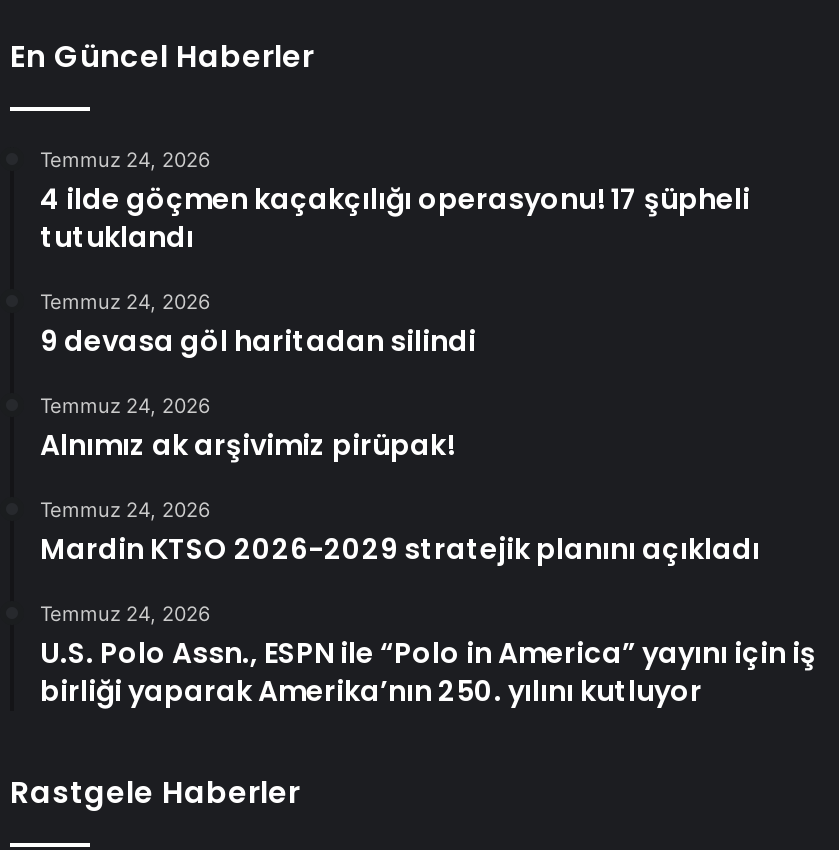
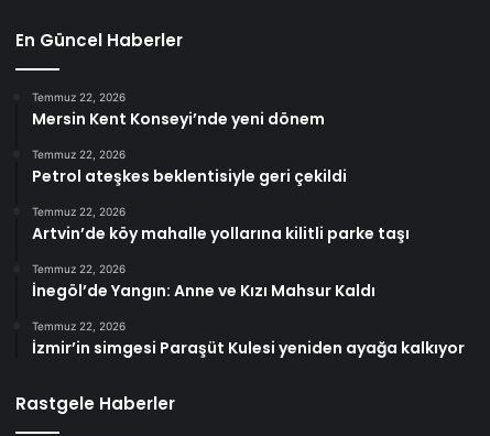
[40,147,750,257] Temmuz 24, 2026 | 4 ilde göçmen kaçakçılığı operasyonu! 17 şüpheli | tutuklandı -> [32,90,325,130] Temmuz 22, 2026 | Mersin Kent Konseyi’nde yeni dönem
[40,289,476,361] Temmuz 24, 2026 | 9 devasa göl haritadan silindi -> [32,148,347,187] Temmuz 22, 2026 | Petrol ateşkes beklentisiyle geri çekildi
[40,393,454,465] Temmuz 24, 2026 | Alnımız ak arşivimiz pirüpak! -> [32,205,410,244] Temmuz 22, 2026 | Artvin’de köy mahalle yollarına kilitli parke taşı
[40,497,760,569] Temmuz 24, 2026 | Mardin KTSO 2026-2029 stratejik planını açıkladı -> [32,262,375,302] Temmuz 22, 2026 | İnegöl’de Yangın: Anne ve Kızı Mahsur Kaldı
[40,601,816,711] Temmuz 24, 2026 | U.S. Polo Assn., ESPN ile “Polo in America” yayını için iş | birliği yaparak Amerika’nın 250. yılını kutluyor -> [32,319,465,359] Temmuz 22, 2026 | İzmir’in simgesi Paraşüt Kulesi yeniden ayağa kalkıyor

